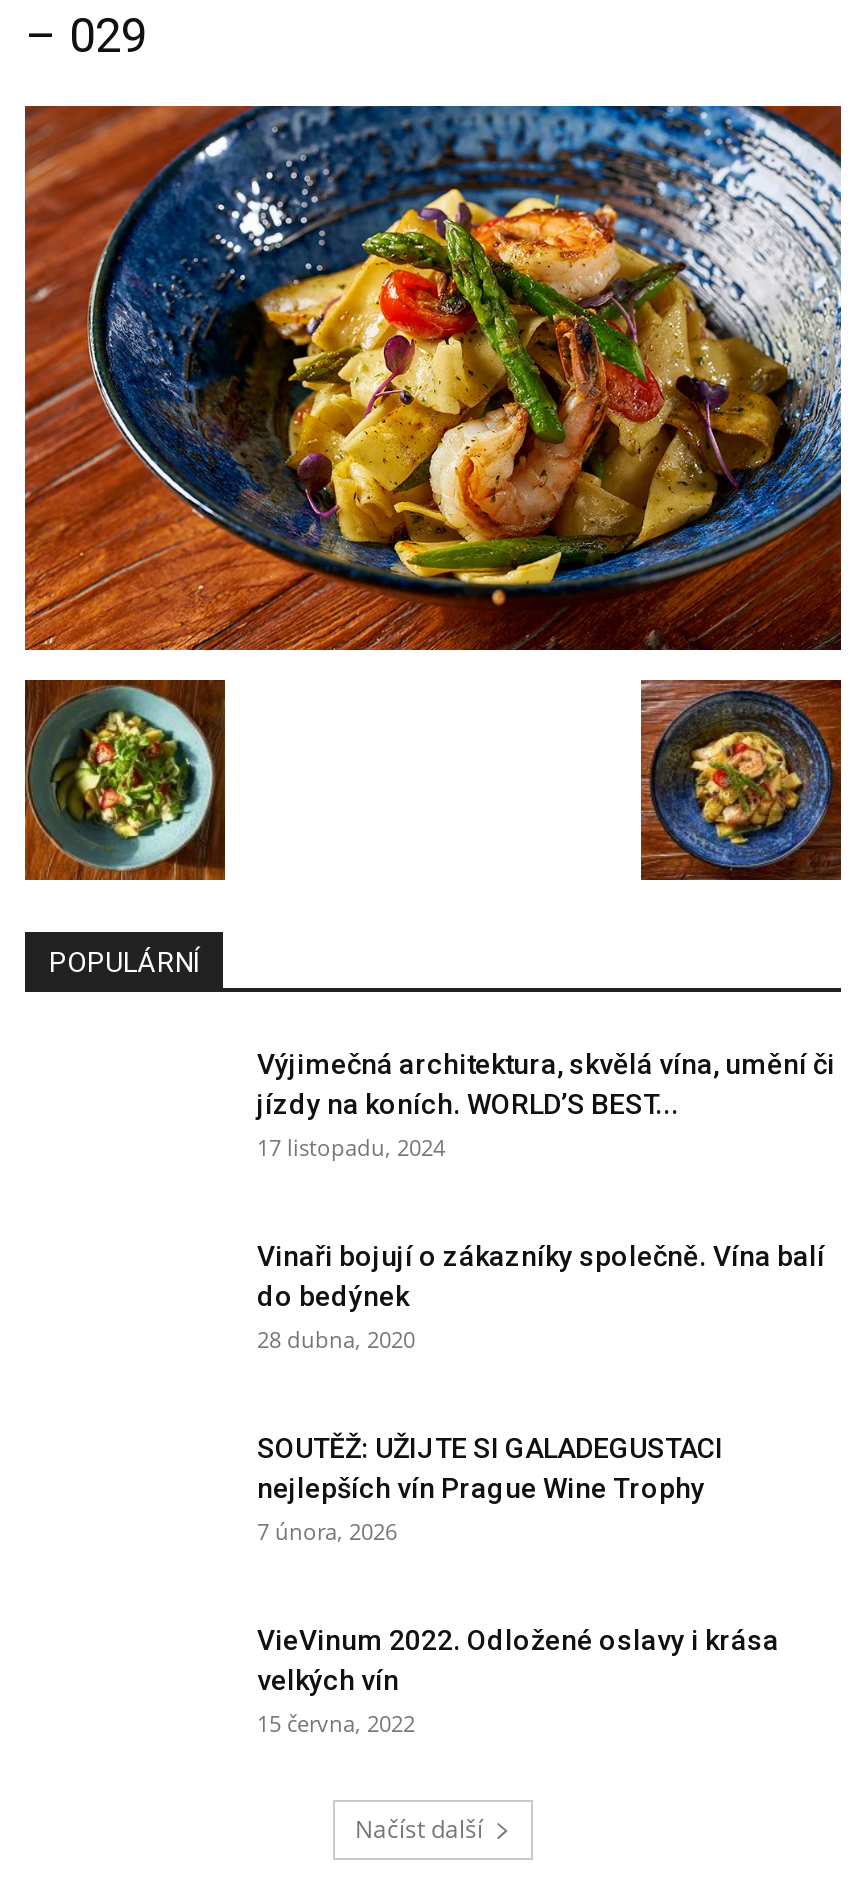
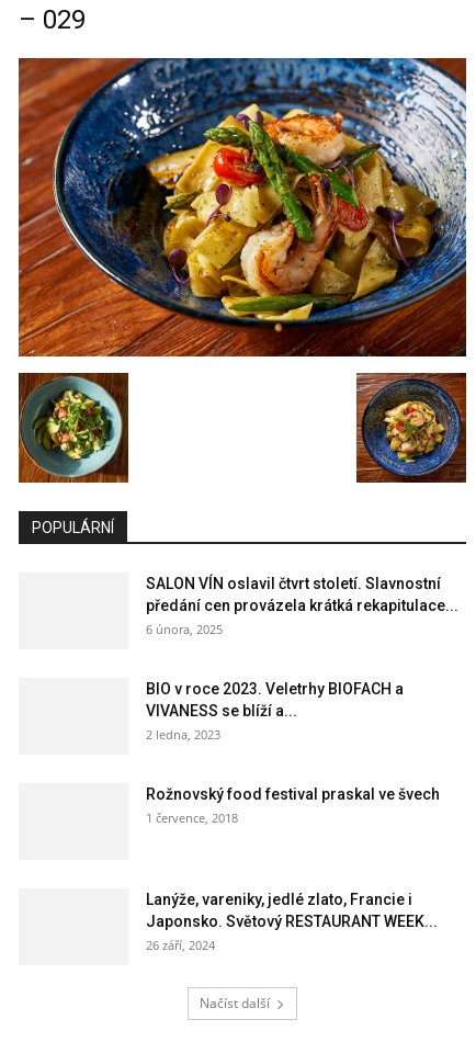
[257,1048,835,1162] Výjimečná architektura, skvělá vína, umění či | jízdy na koních. WORLD’S BEST... | 17 listopadu, 2024 -> [146,575,458,637] SALON VÍN oslavil čtvrt století. Slavnostní | předání cen provázela krátká rekapitulace... | 6 února, 2025
[257,1240,825,1354] Vinaři bojují o zákazníky společně. Vína balí | do bedýnek | 28 dubna, 2020 -> [146,680,404,743] BIO v roce 2023. Veletrhy BIOFACH a | VIVANESS se blíží a... | 2 ledna, 2023
[257,1432,723,1546] SOUTĚŽ: UŽIJTE SI GALADEGUSTACI | nejlepších vín Prague Wine Trophy | 7 února, 2026 -> [146,785,440,826] Rožnovský food festival praskal ve švech | 1 července, 2018
[257,1624,779,1738] VieVinum 2022. Odložené oslavy i krása | velkých vín | 15 června, 2022 -> [146,891,438,953] Lanýže, vareniky, jedlé zlato, Francie i | Japonsko. Světový RESTAURANT WEEK... | 26 září, 2024

